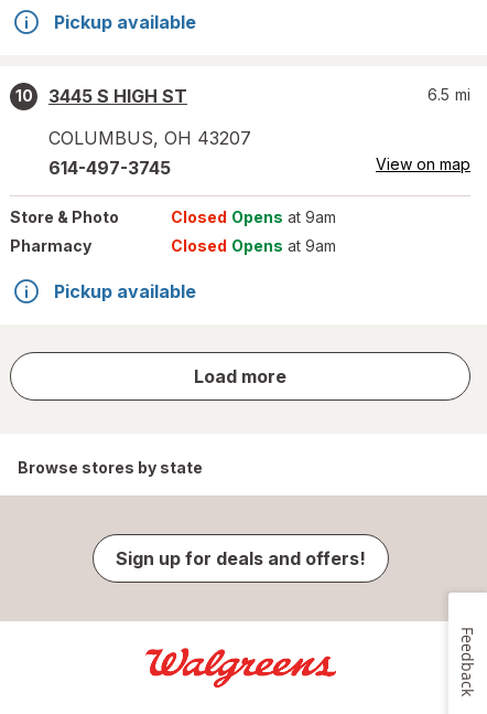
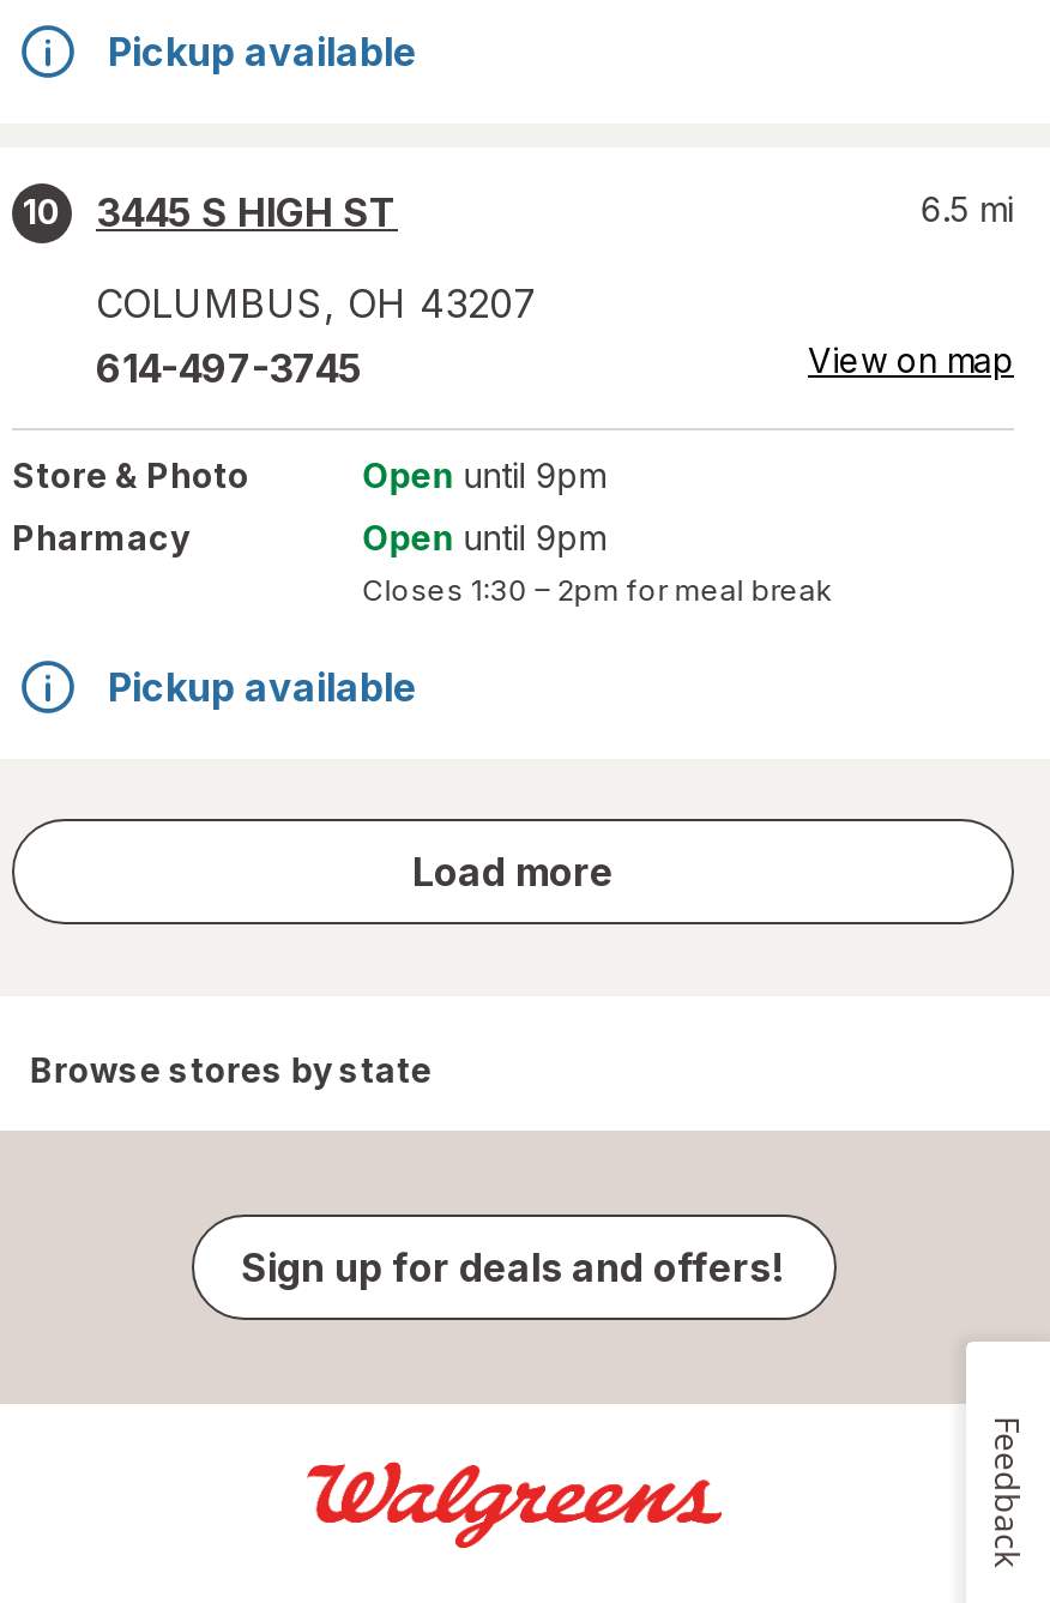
[171,207,336,226] Closed Opens at 9am -> [363,454,605,495] Open until 9pm
[171,236,336,255] Closed Opens at 9am -> [363,517,833,608] Open until 9pm | Closes 1:30 – 2pm for meal break

